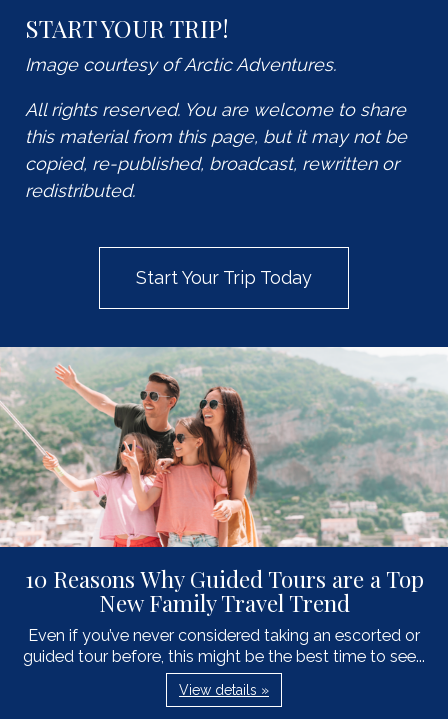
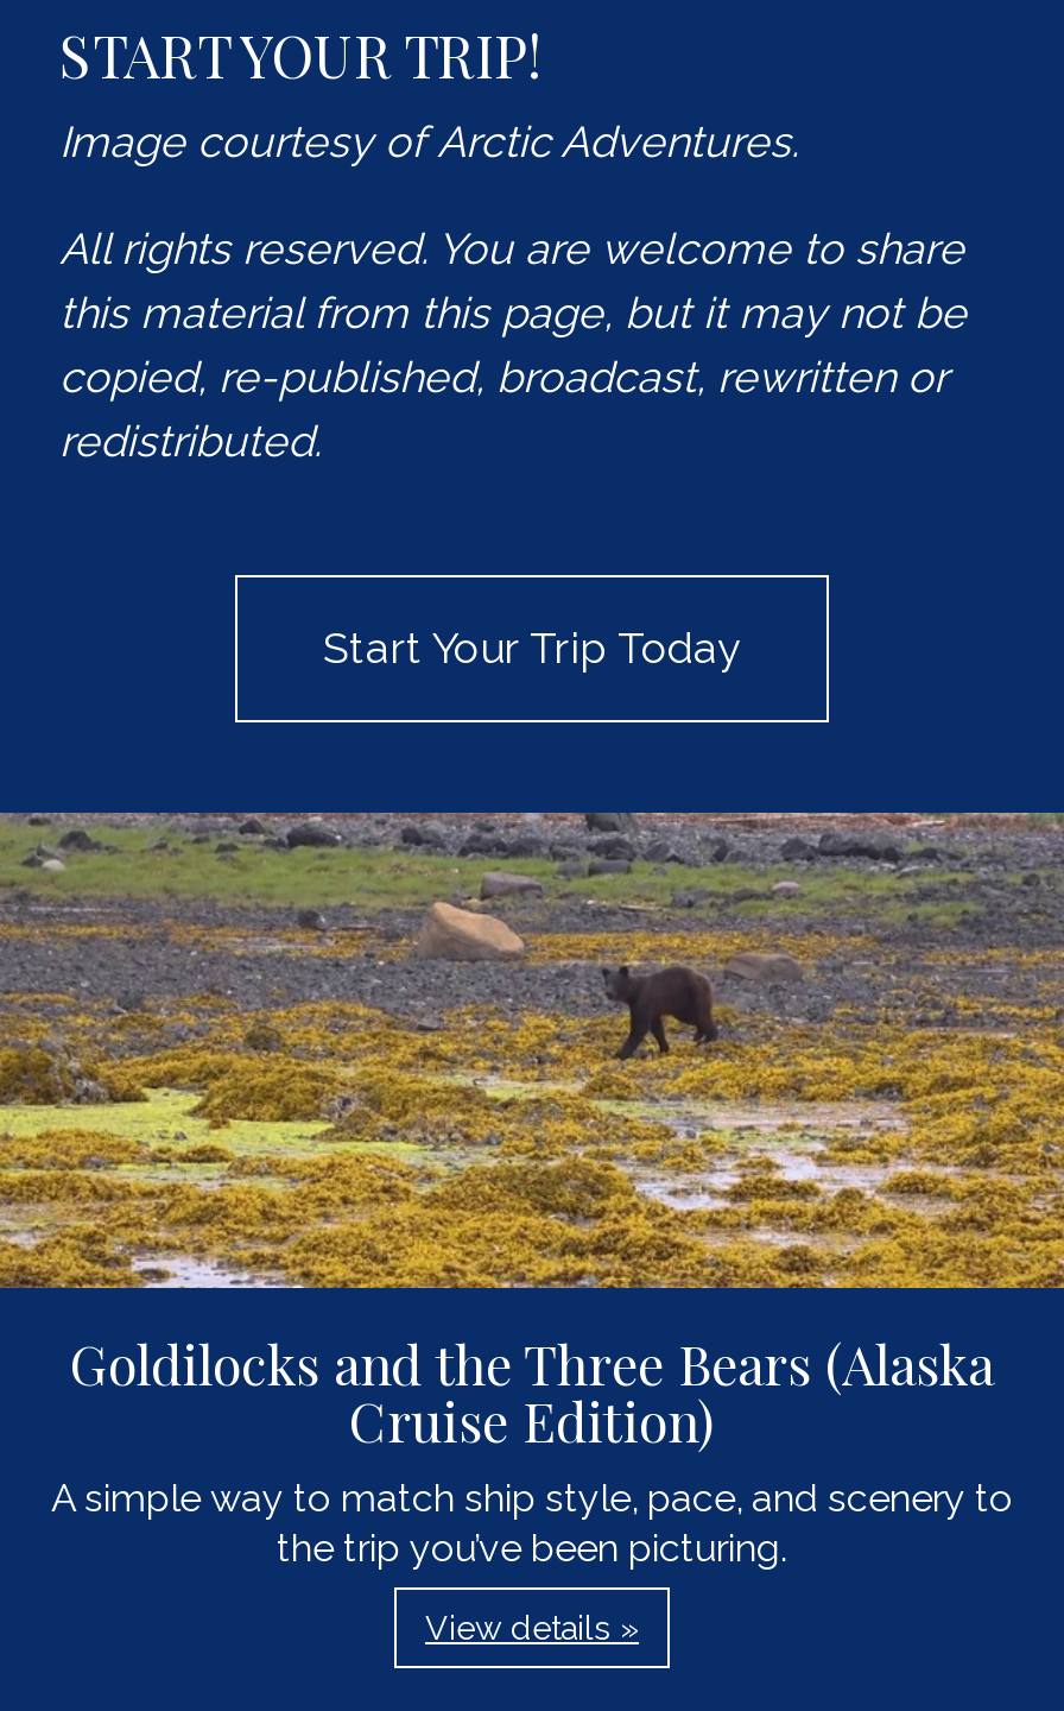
[3,346,445,665] [image] | 10 Reasons Why Guided Tours are a Top | New Family Travel Trend | Even if you’ve never considered taking an escorted or | guided tour before, this might be the best time to see... -> [7,810,1057,1570] [image] | Goldilocks and the Three Bears (Alaska | Cruise Edition) | A simple way to match ship style, pace, and scenery to | the trip you’ve been picturing.

